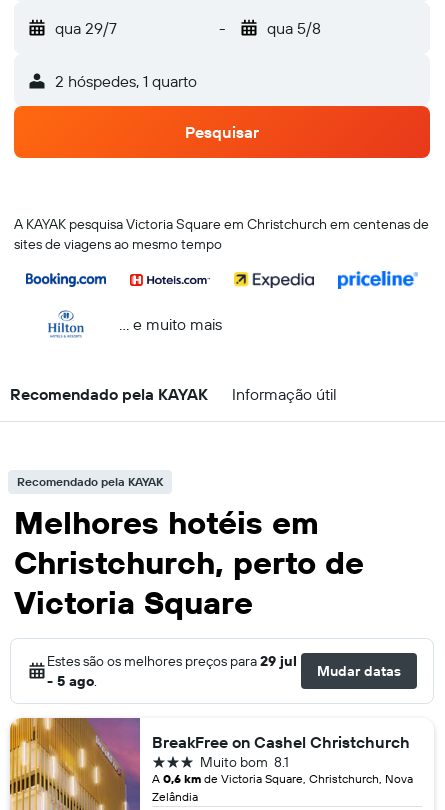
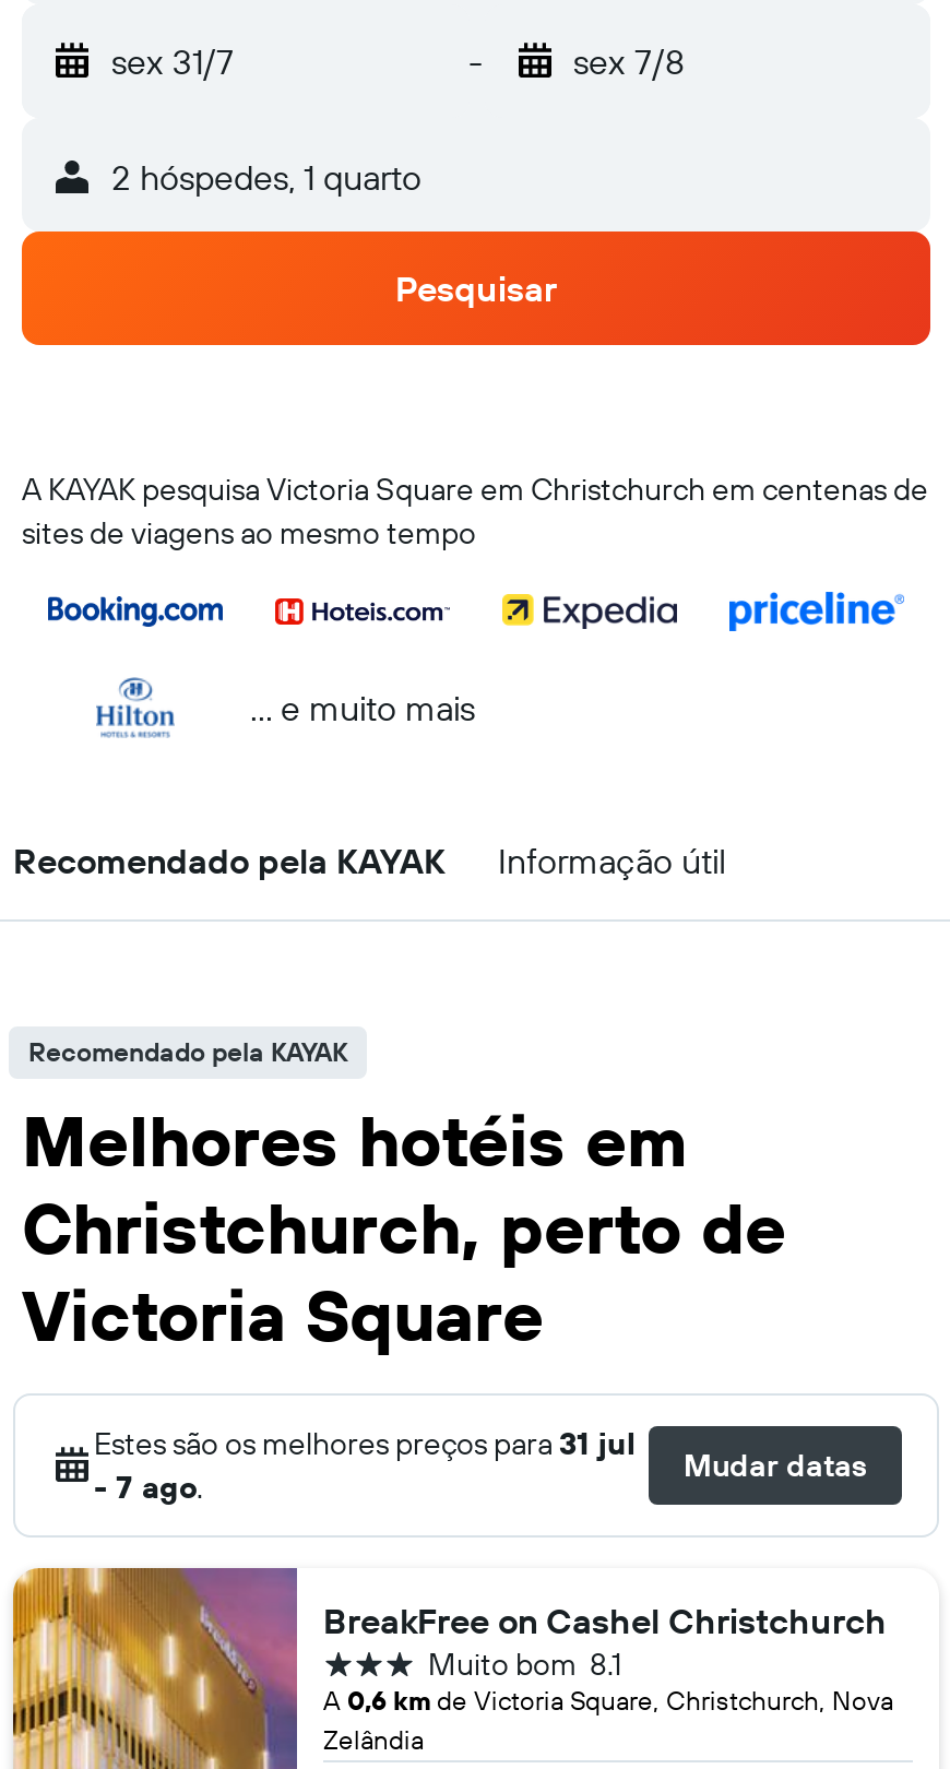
[55,18,117,38] qua 29/7 -> [111,39,234,83] sex 31/7
[266,18,320,38] qua 5/8 -> [573,39,685,83] sex 7/8
[47,652,297,670] Estes são os melhores preços para 29 jul -> [94,1424,636,1463] Estes são os melhores preços para 31 jul
[47,672,97,690] - 5 ago. -> [94,1468,203,1507] - 7 ago.

